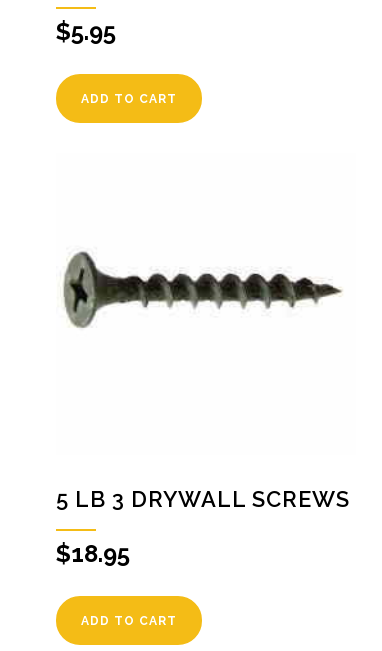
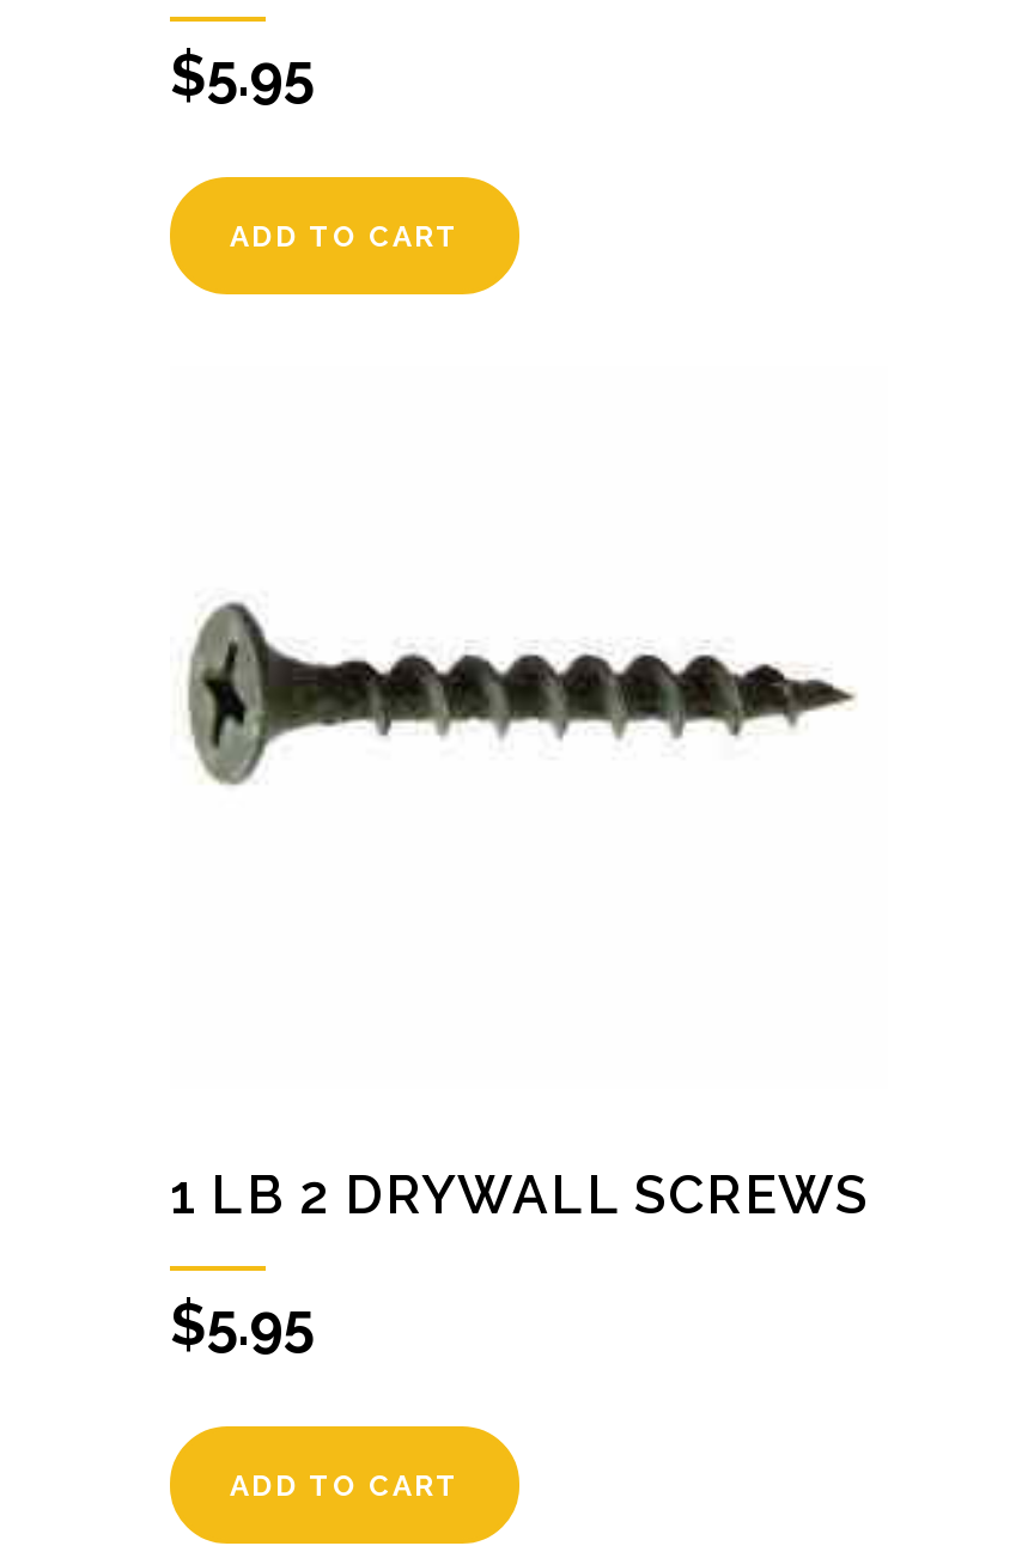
[56,486,350,512] 5 LB 3 DRYWALL SCREWS -> [170,1162,869,1224] 1 LB 2 DRYWALL SCREWS
[56,539,130,568] $18.95 -> [170,1289,314,1358] $5.95

